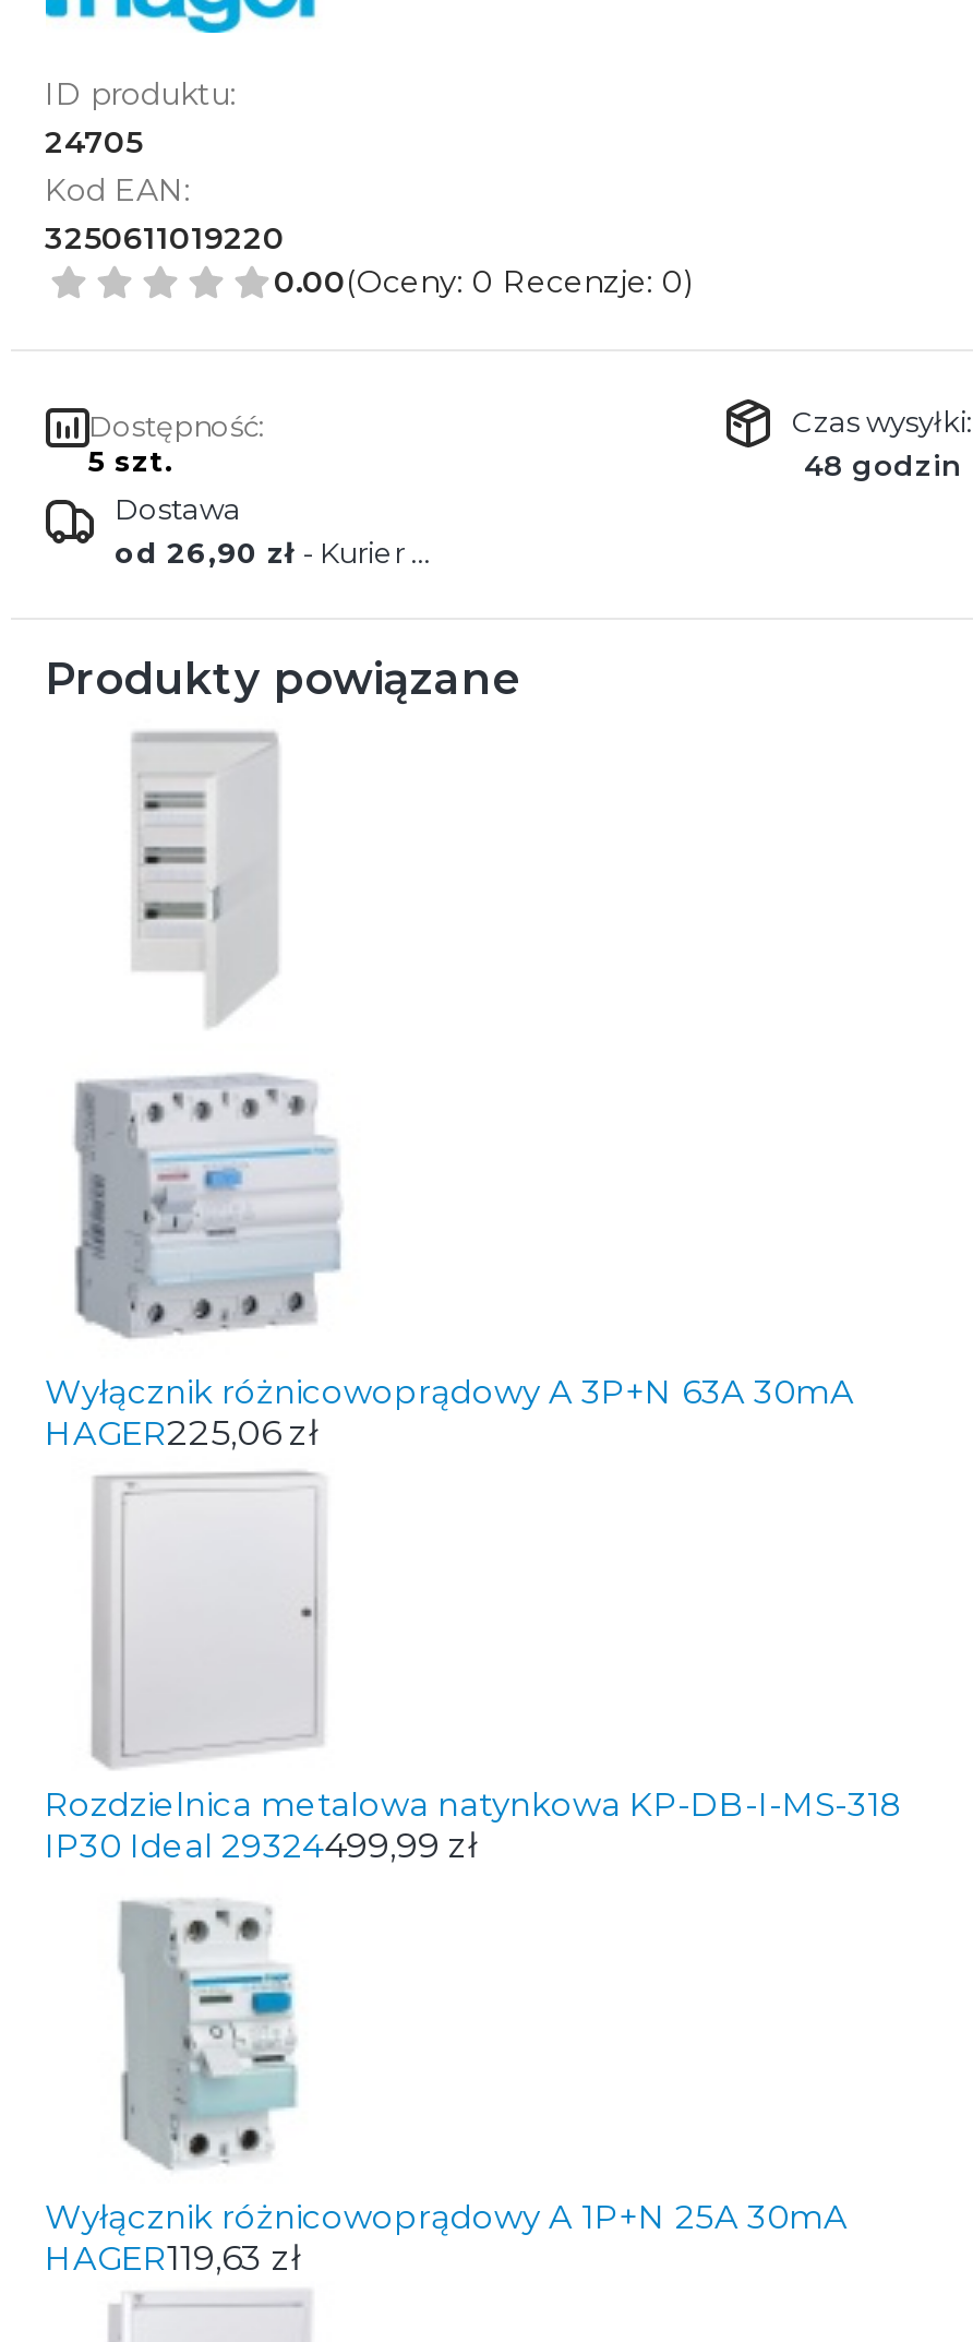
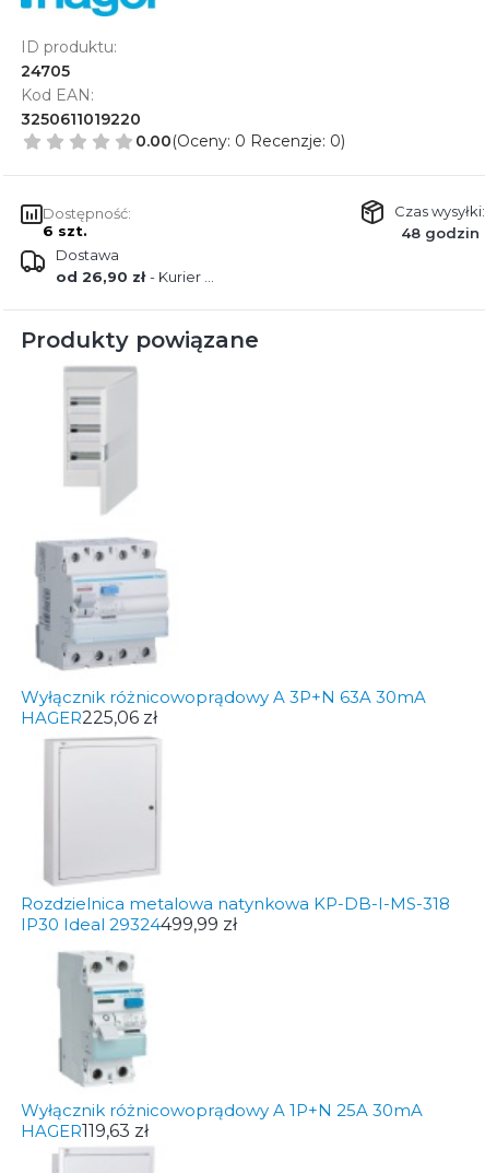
[88,443,173,478] 5 szt. -> [42,222,87,239] 6 szt.

